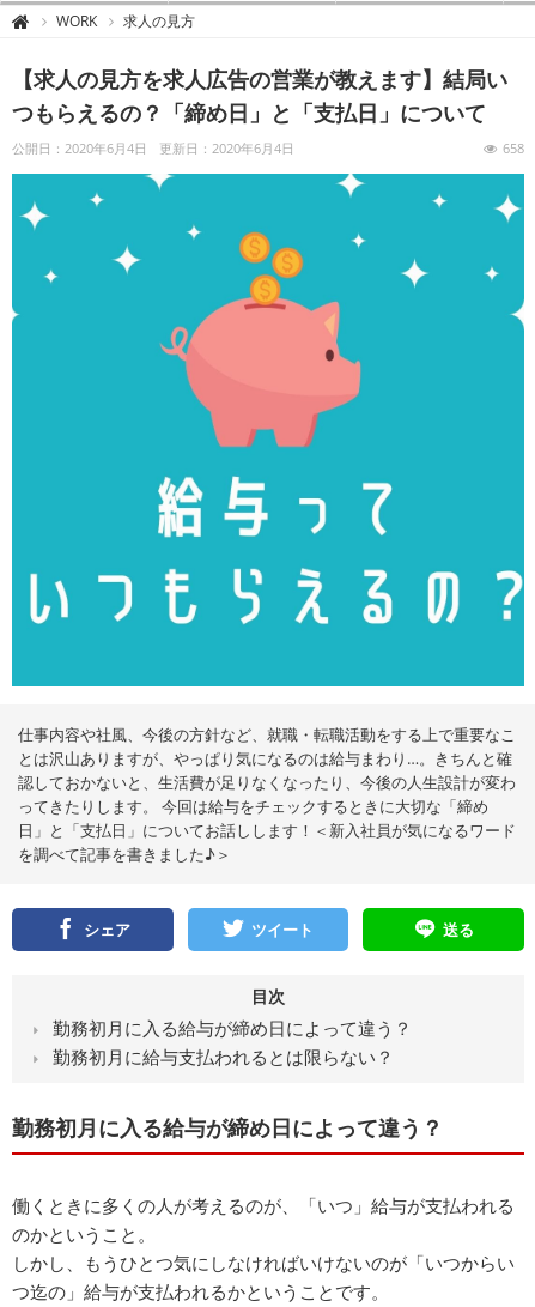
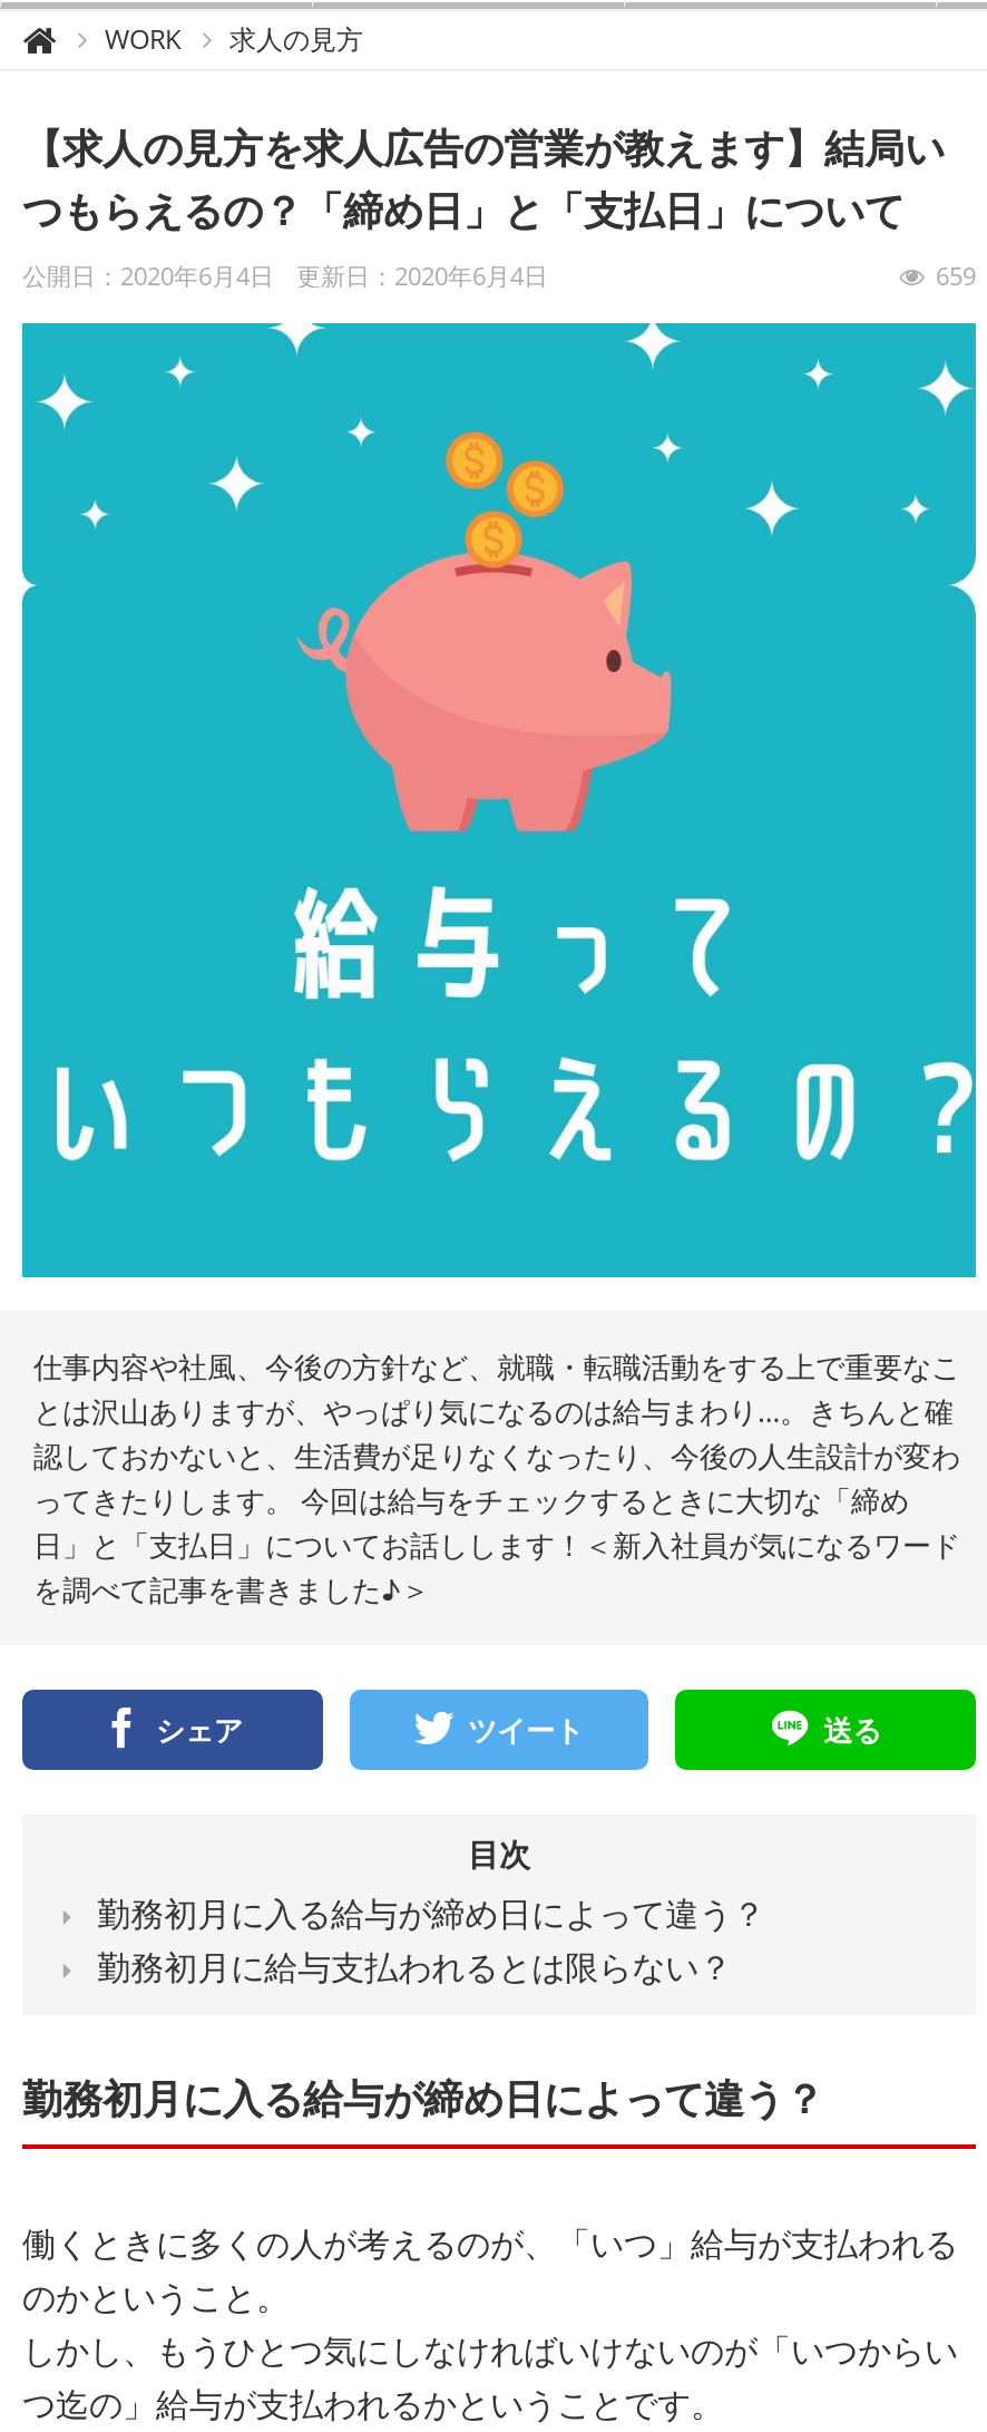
[503,139,524,157] 658 -> [936,259,976,292] 659

